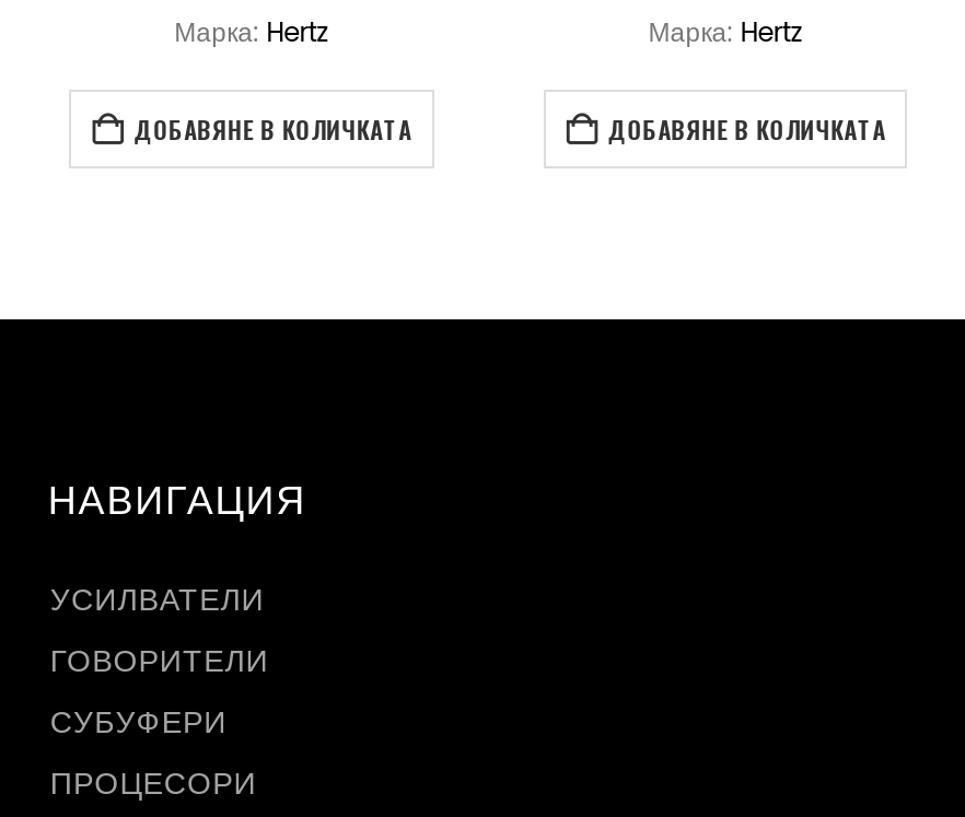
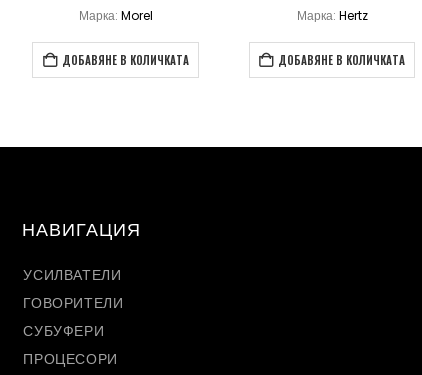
[176,12,331,49] Марка: Hertz -> [79,7,153,24] Марка: Morel

